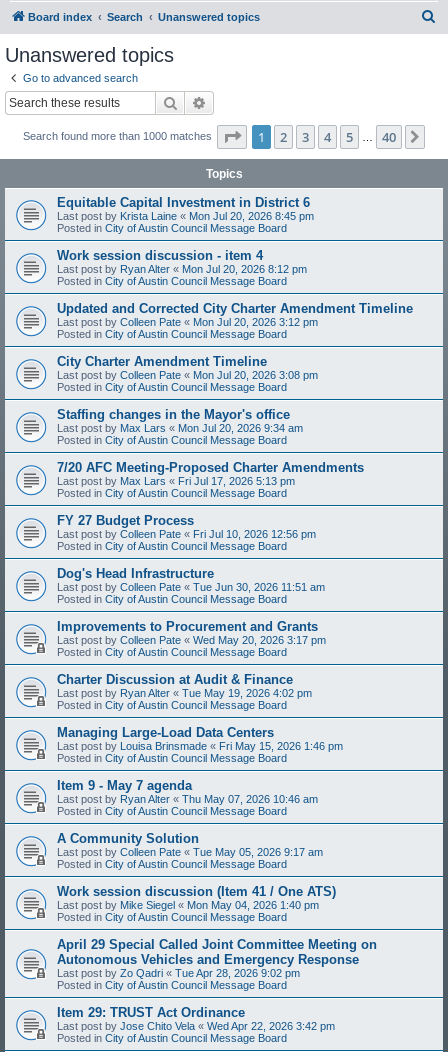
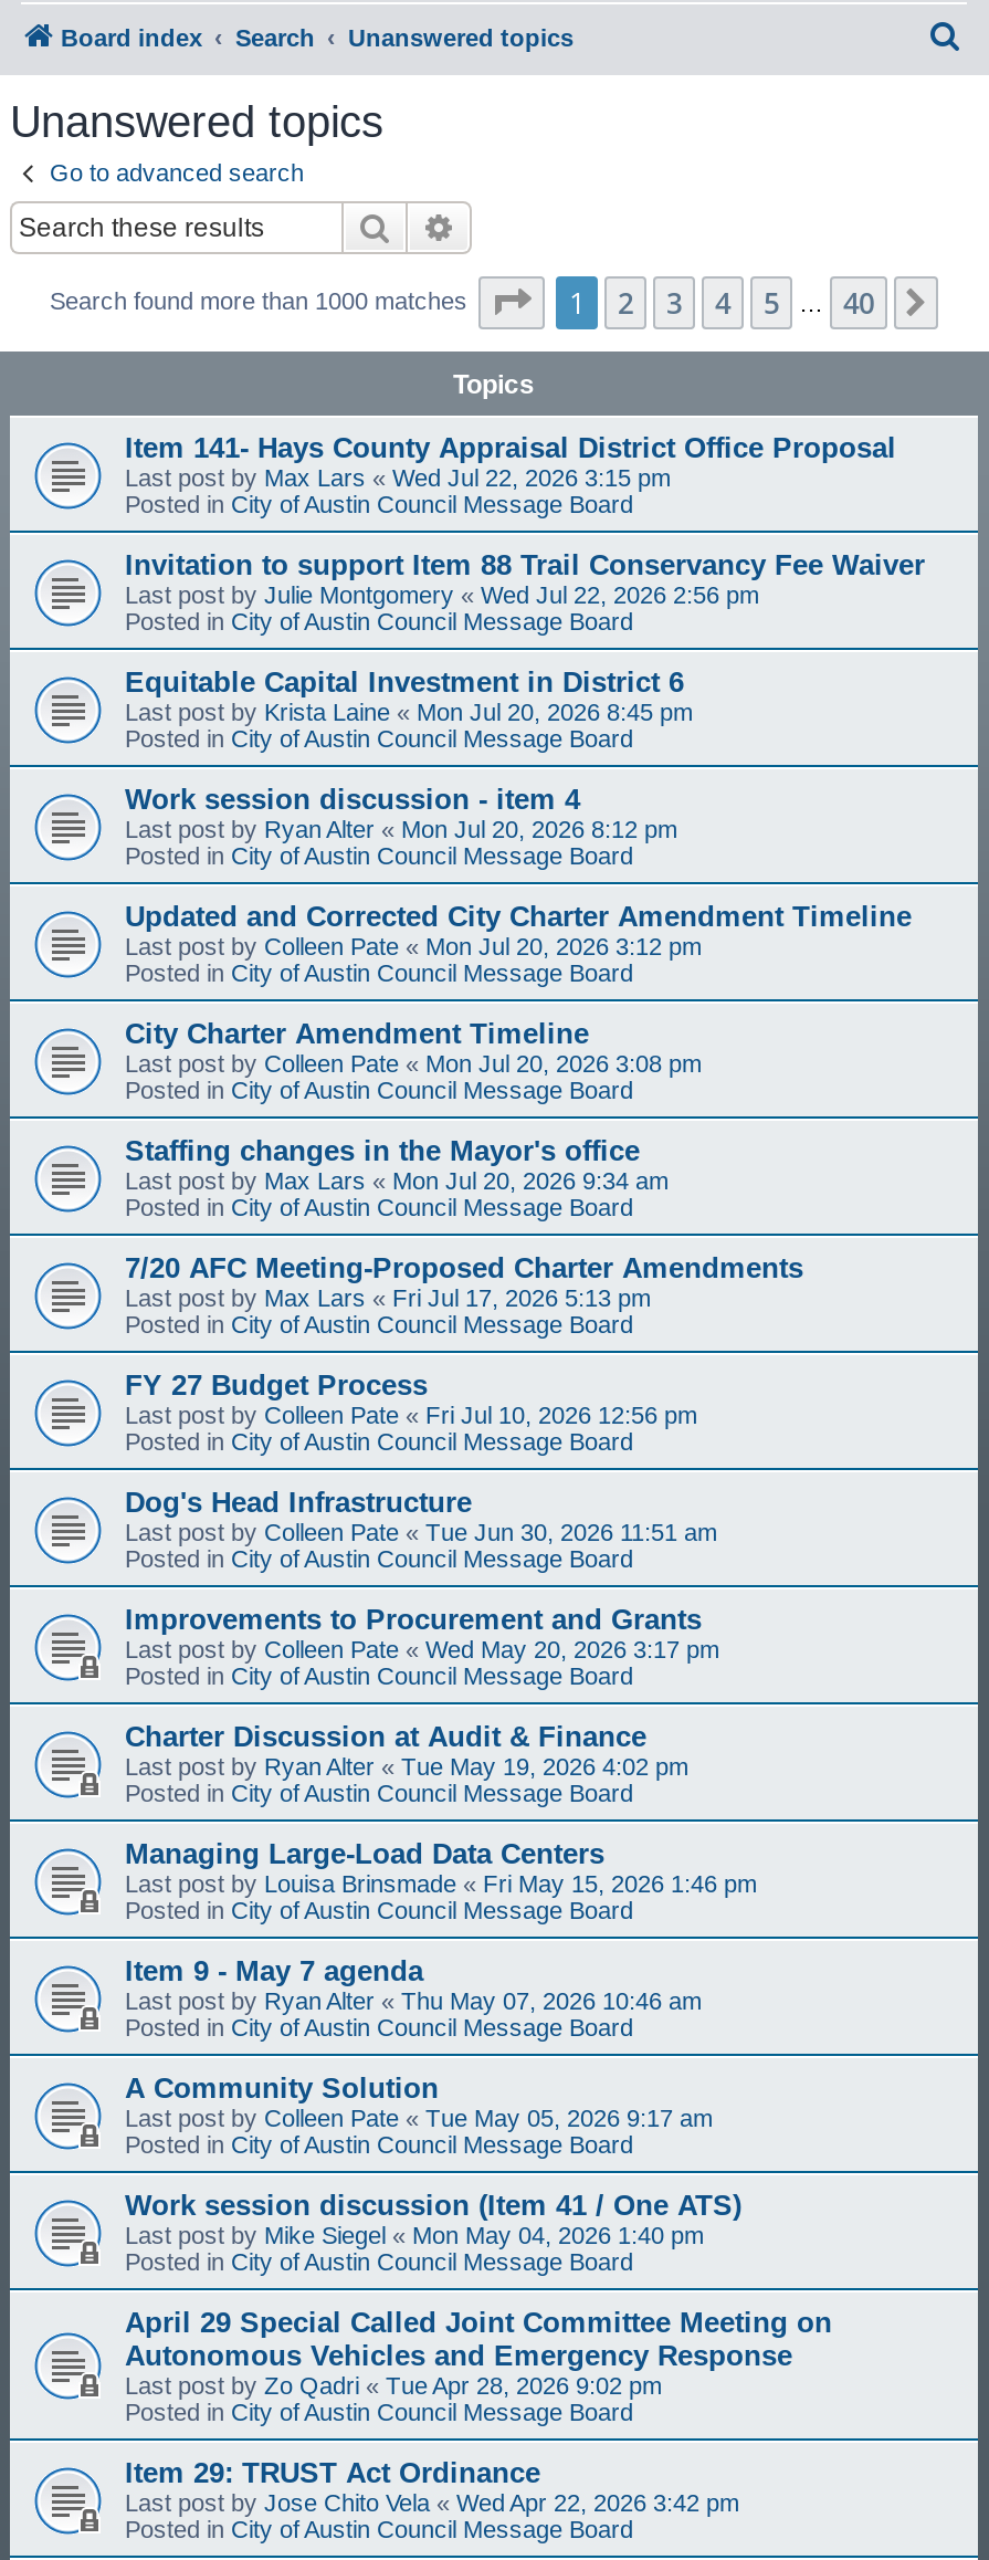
none -> [125,430,925,633] Item 141- Hays County Appraisal District Office Proposal | Last post by Max Lars «Wed Jul 22, 2026 3:15 pm | Posted in City of Austin Council Message Board | Invitation to support Item 88 Trail Conservancy Fee Waiver | Last post by Julie Montgomery «Wed Jul 22, 2026 2:56 pm | Posted in City of Austin Council Message Board

